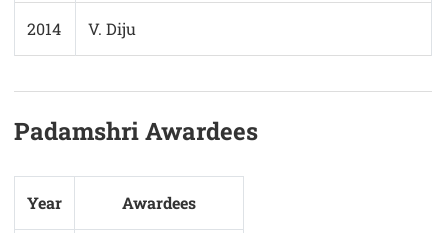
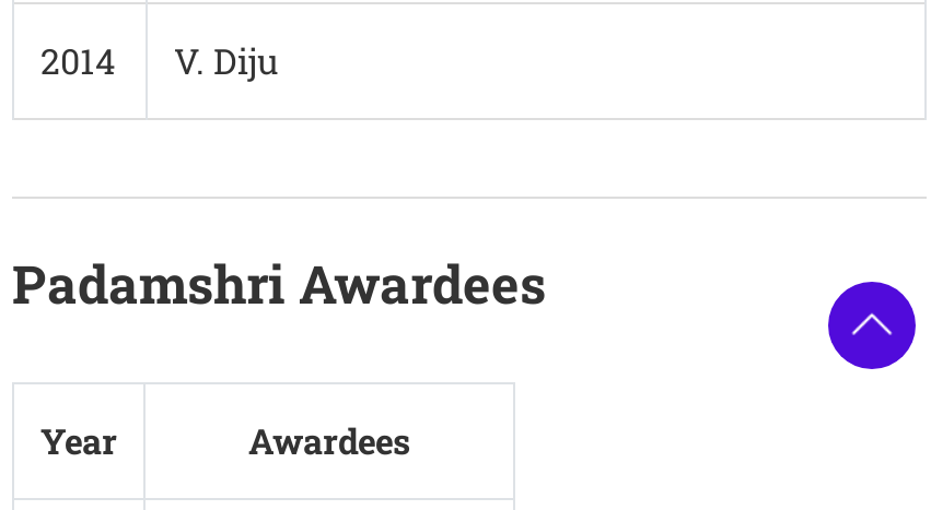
none -> [826,280,918,371] [image]

